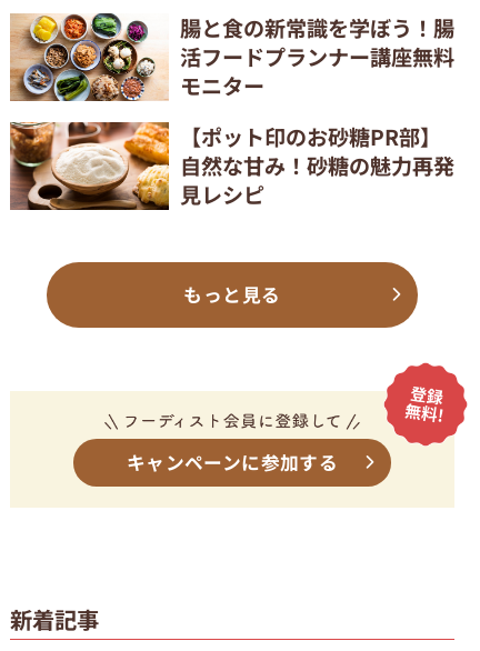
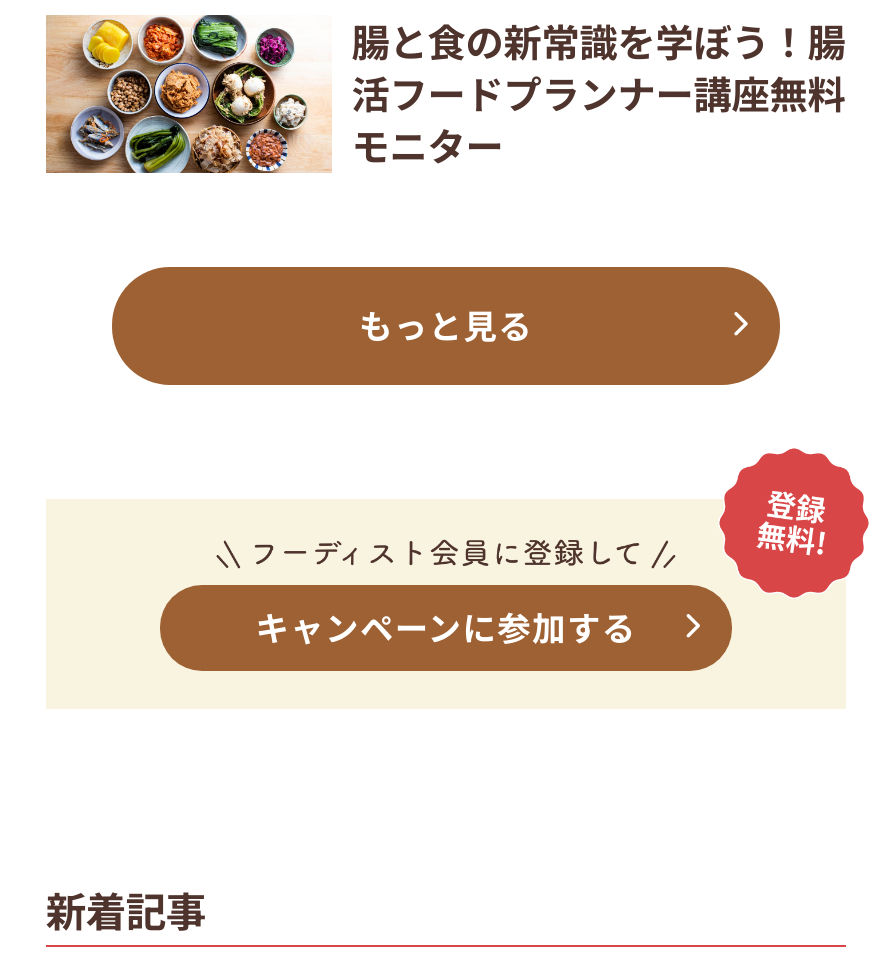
[10,121,454,211] [image] | 【ポット印のお砂糖PR部】 | 自然な甘み！砂糖の魅力再発 | 見レシピ -> none

